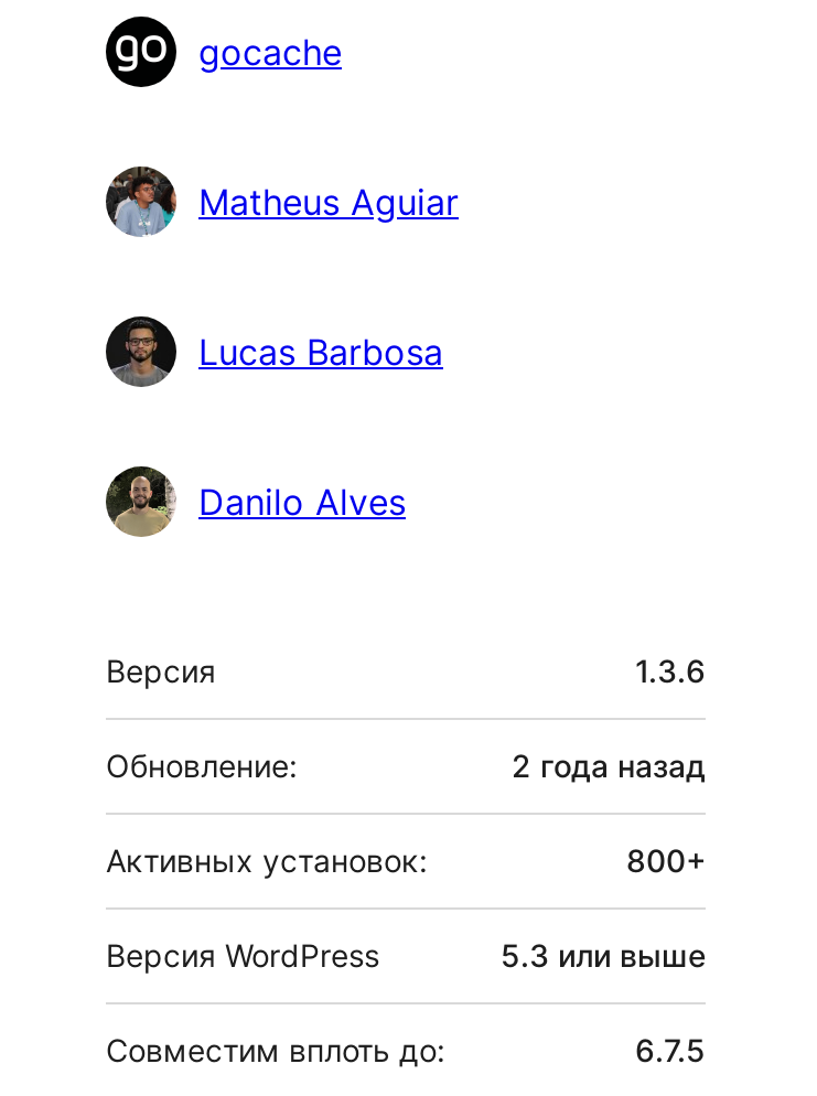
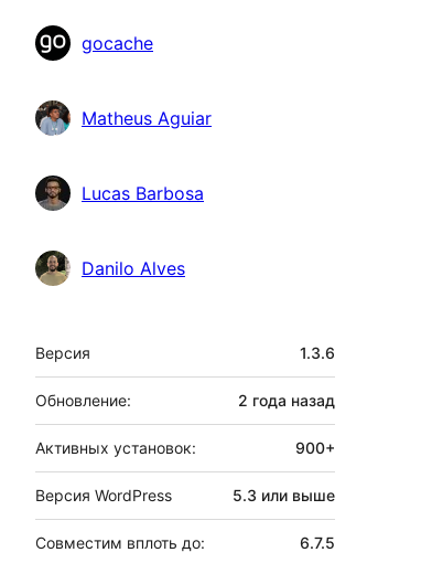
[626,840,706,878] 800+ -> [295,438,335,457] 900+

